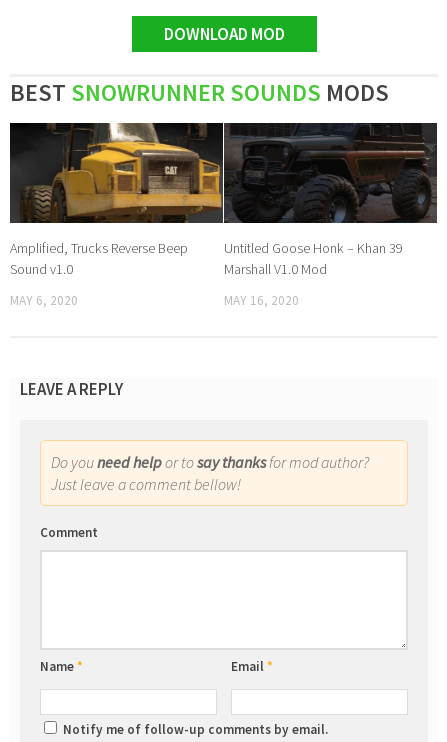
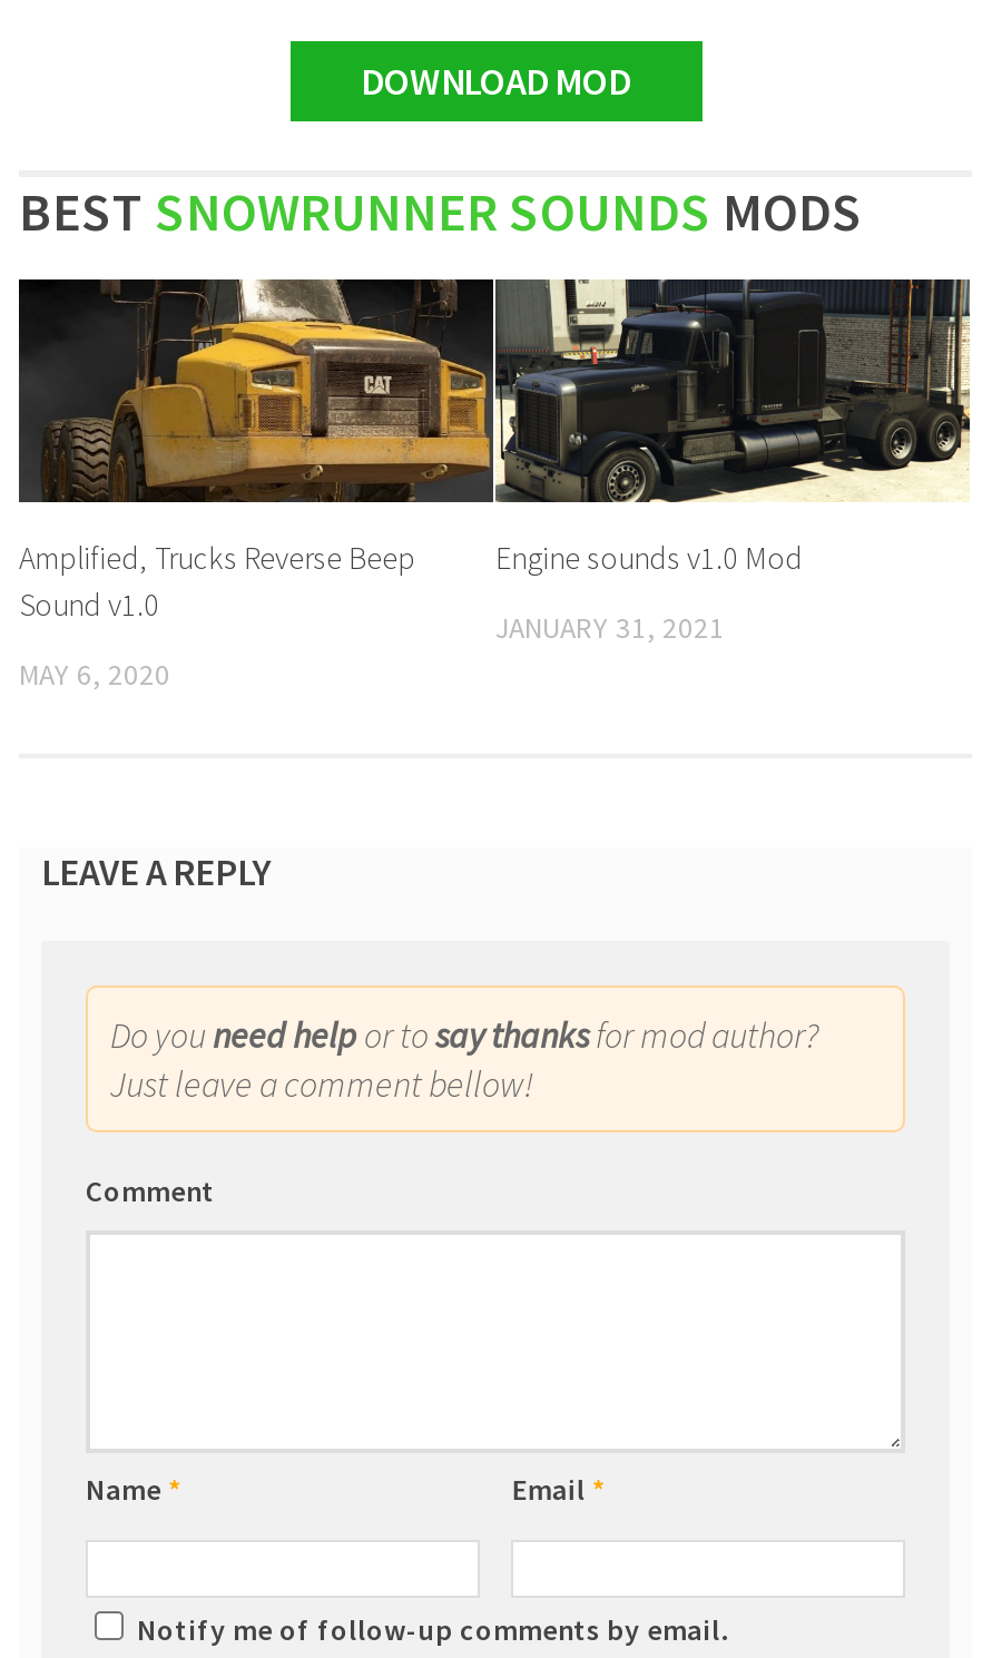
[224,122,438,278] [image] | Untitled Goose Honk – Khan 39 | Marshall V1.0 Mod -> [493,279,972,578] [image] | Engine sounds v1.0 Mod
[224,292,299,309] MAY 16, 2020 -> [495,610,725,647] JANUARY 31, 2021

